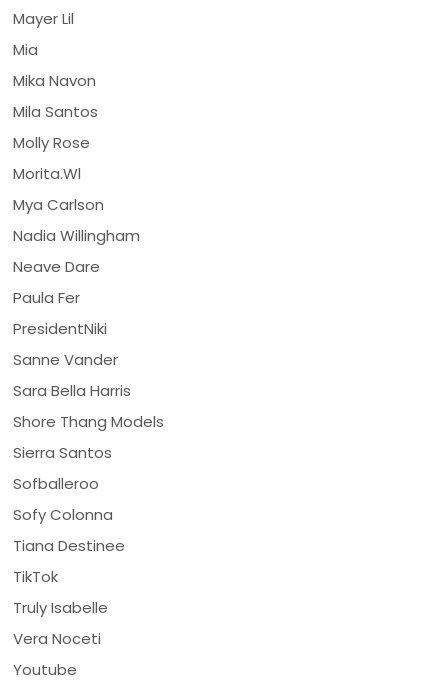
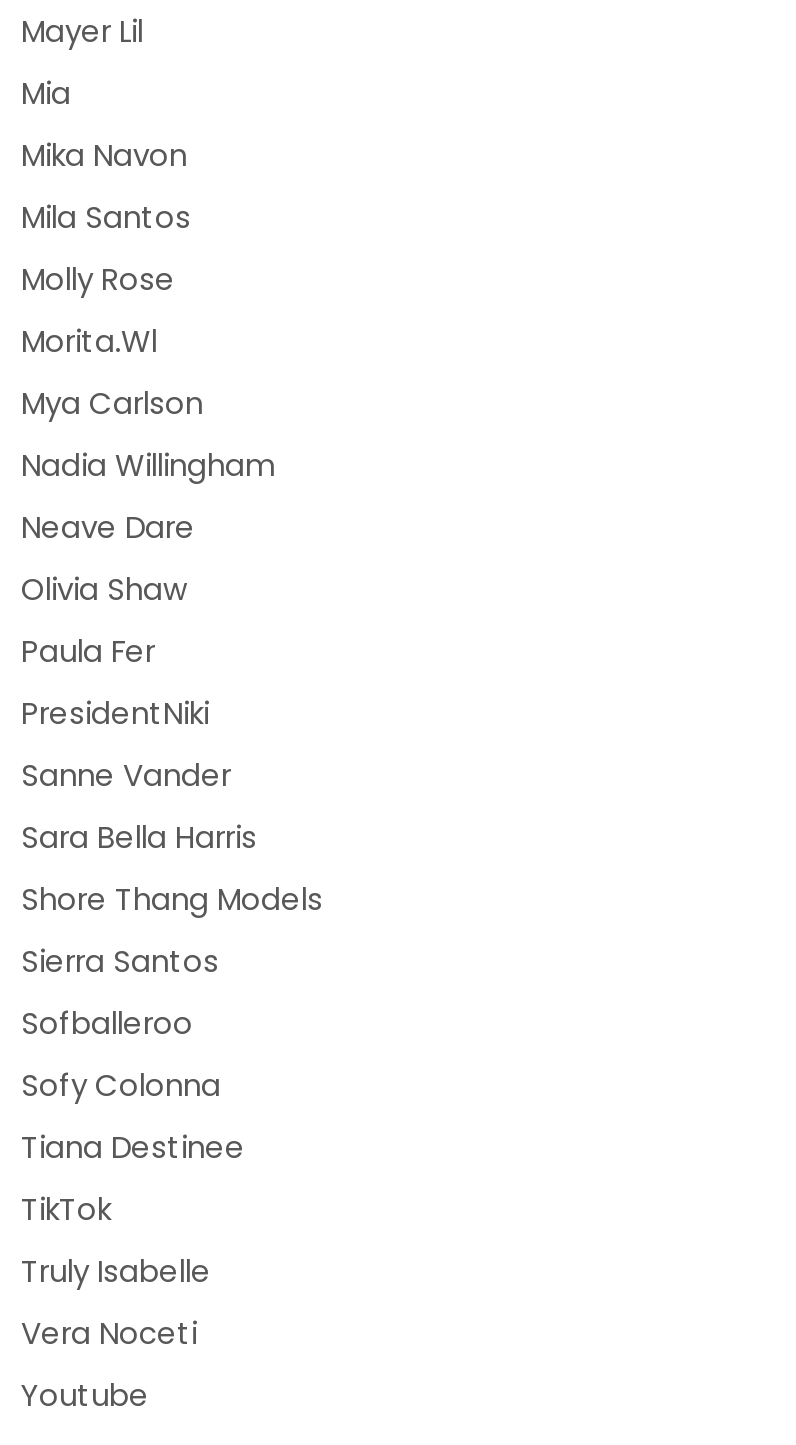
none -> [21,568,187,610] Olivia Shaw

